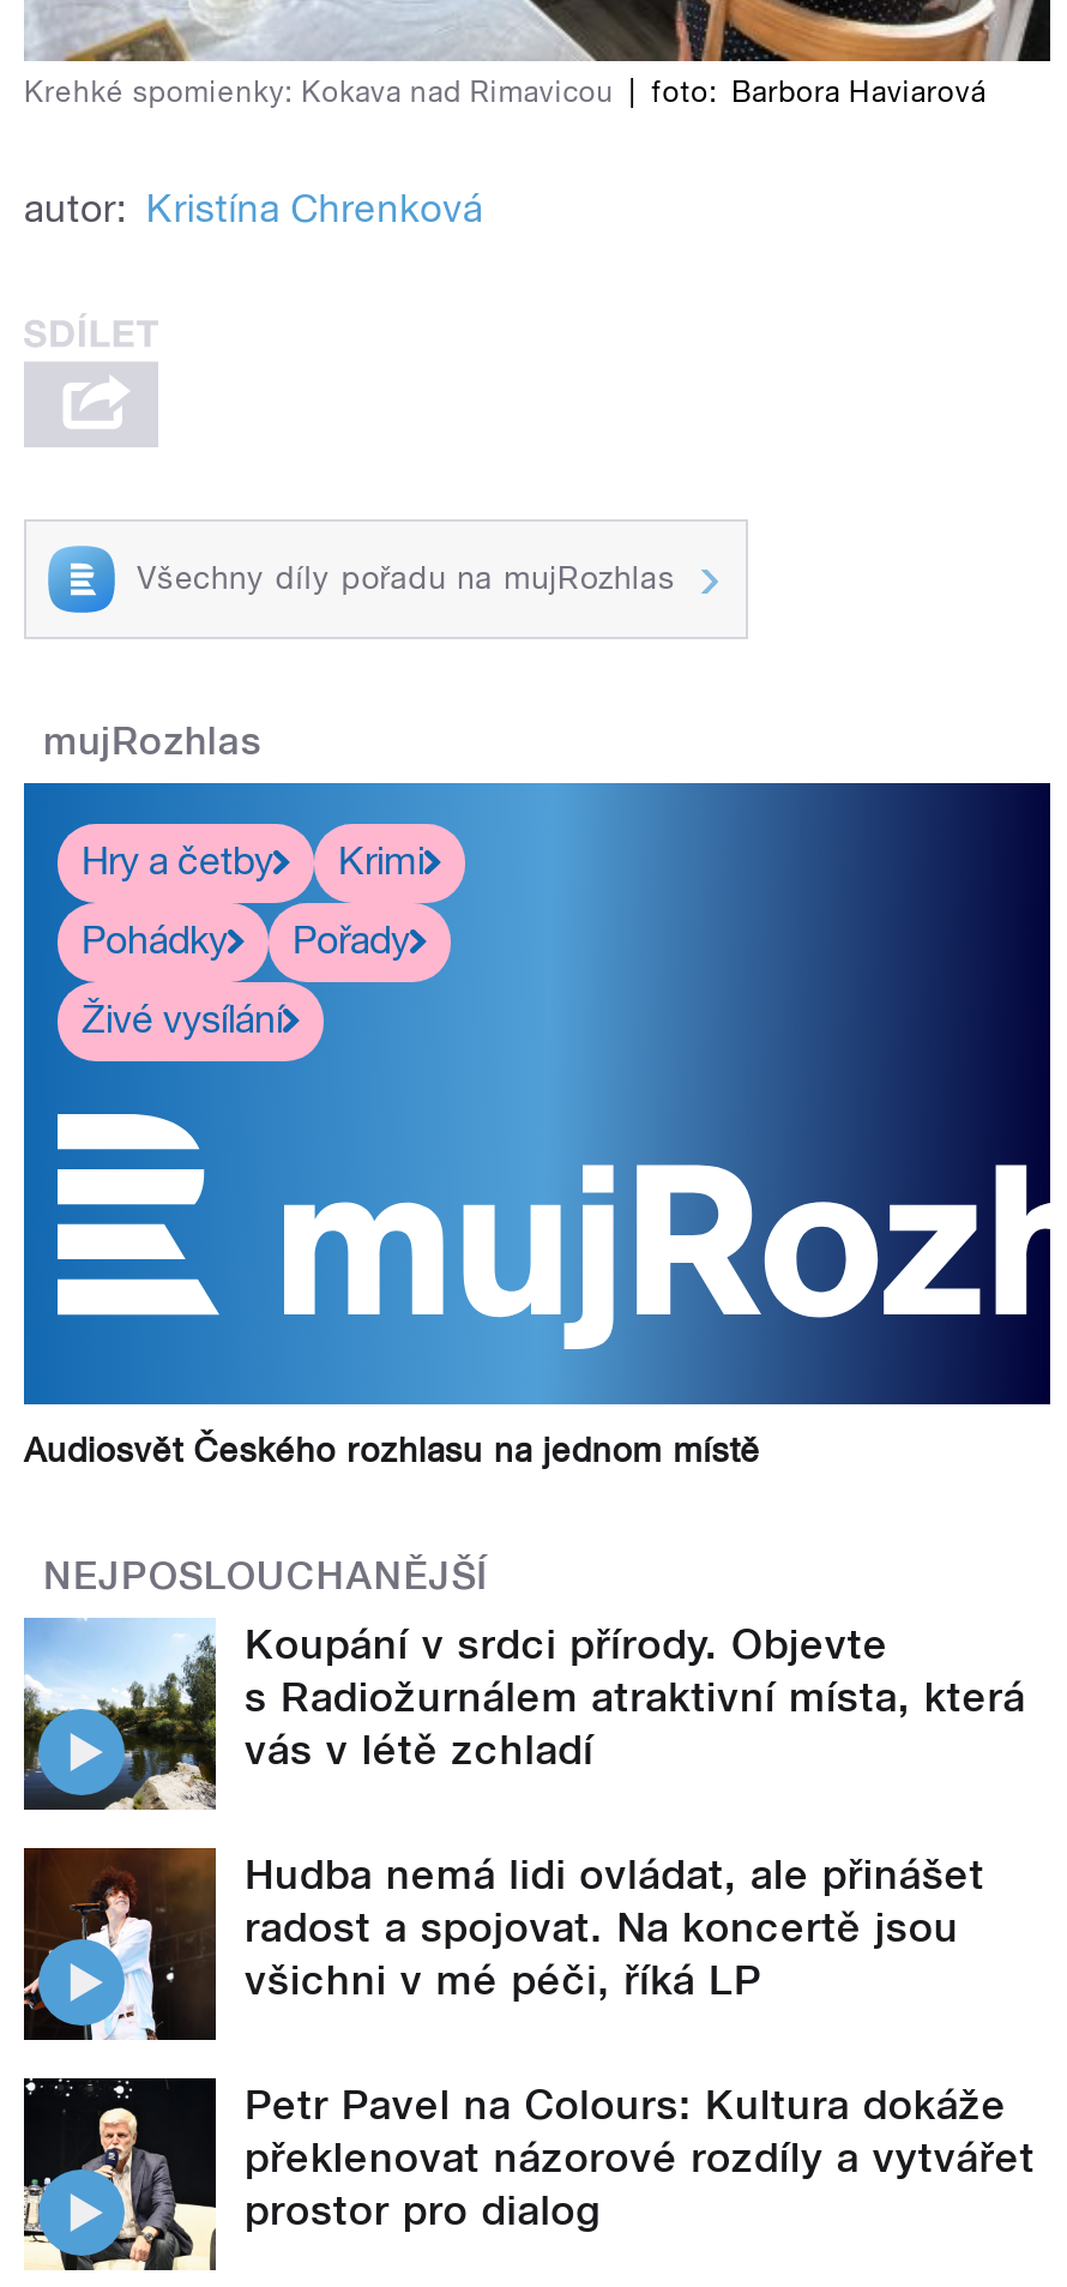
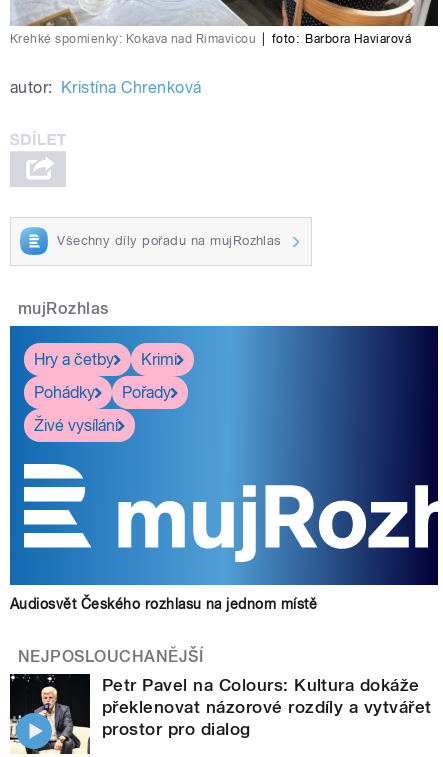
[22,1617,1026,2003] [image] | Koupání v srdci přírody. Objevte | s Radiožurnálem atraktivní místa, která | vás v létě zchladí | Hudba nemá lidi ovládat, ale přinášet | radost a spojovat. Na koncertě jsou | všichni v mé péči, říká LP -> none
[22,1844,218,2044] [image] -> none

